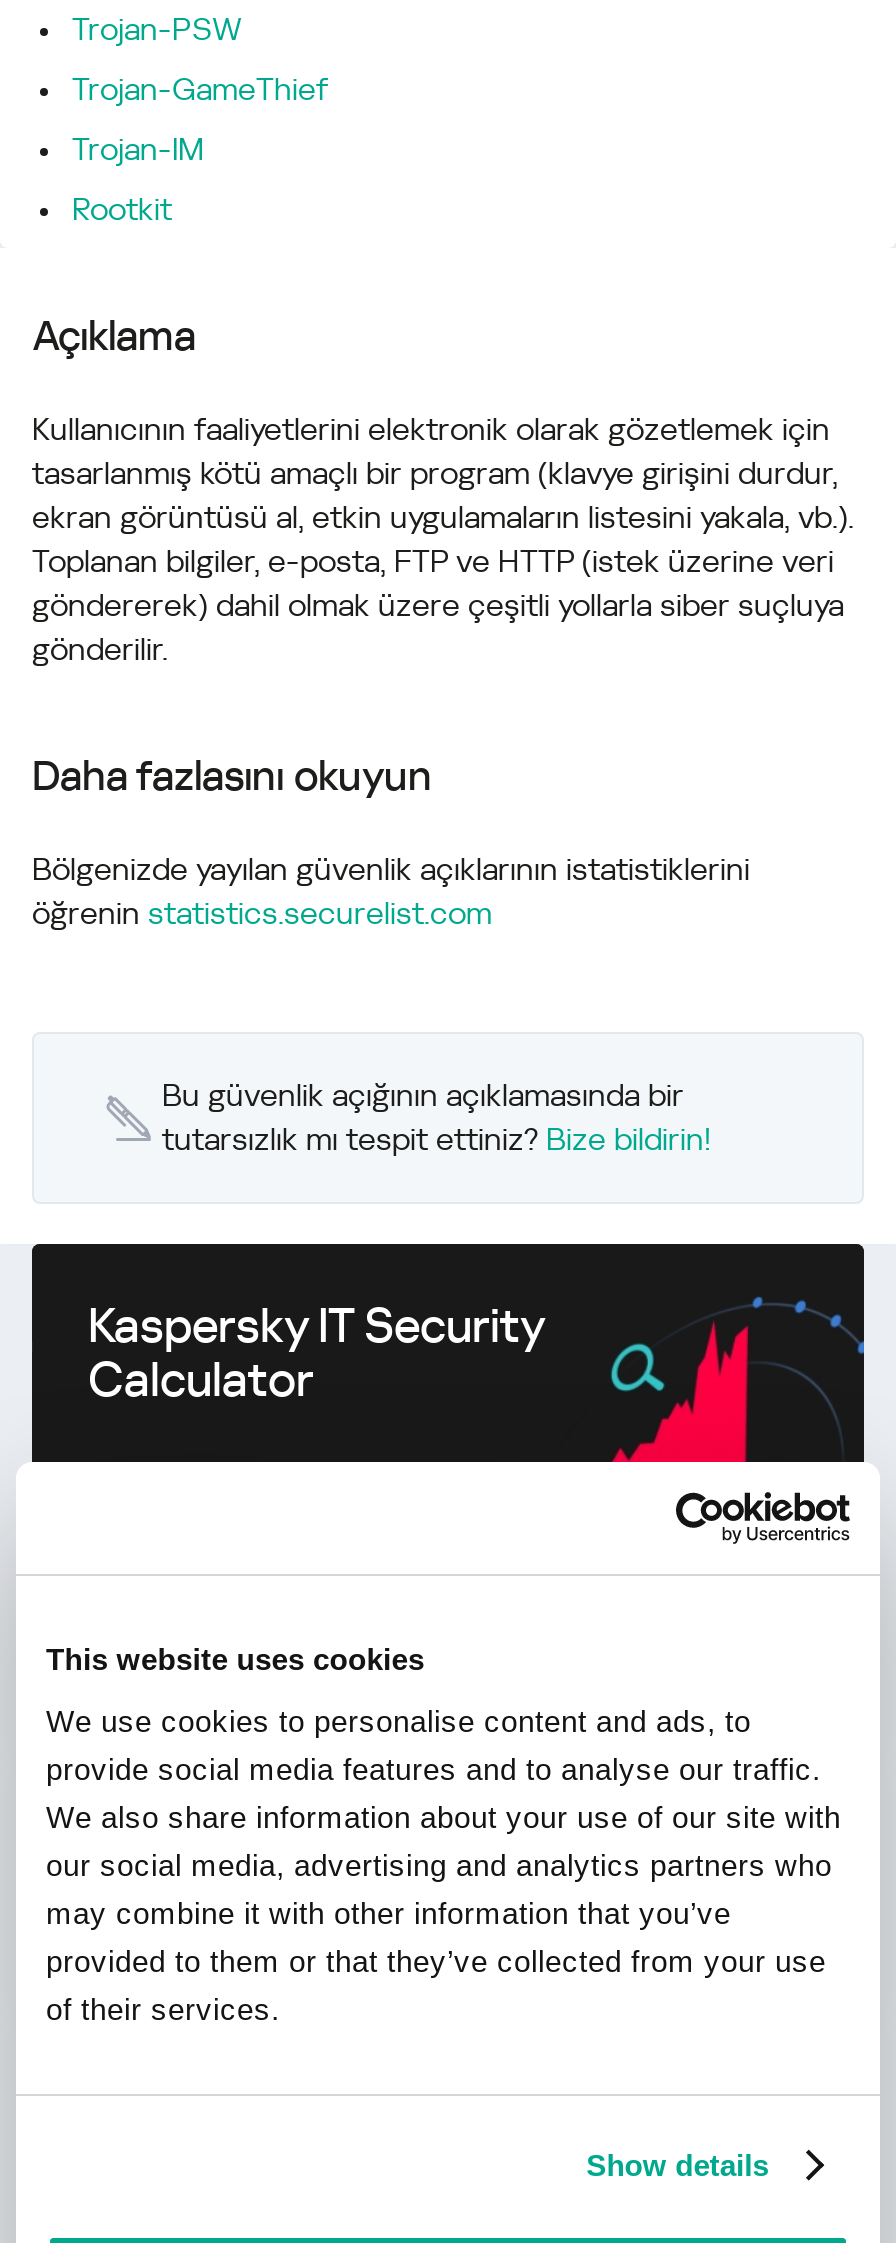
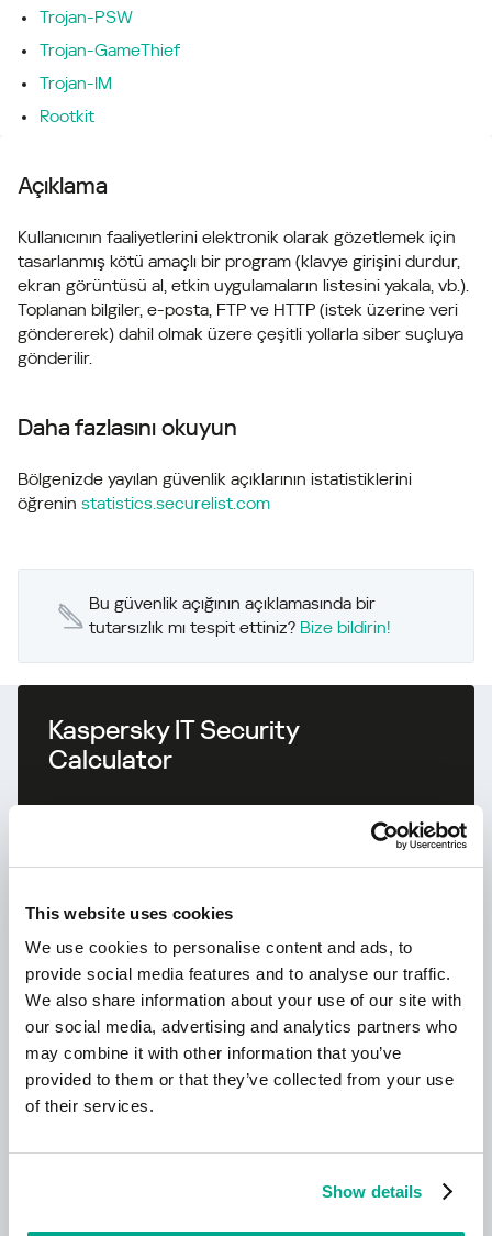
[610,1296,766,1464] [image] -> none

